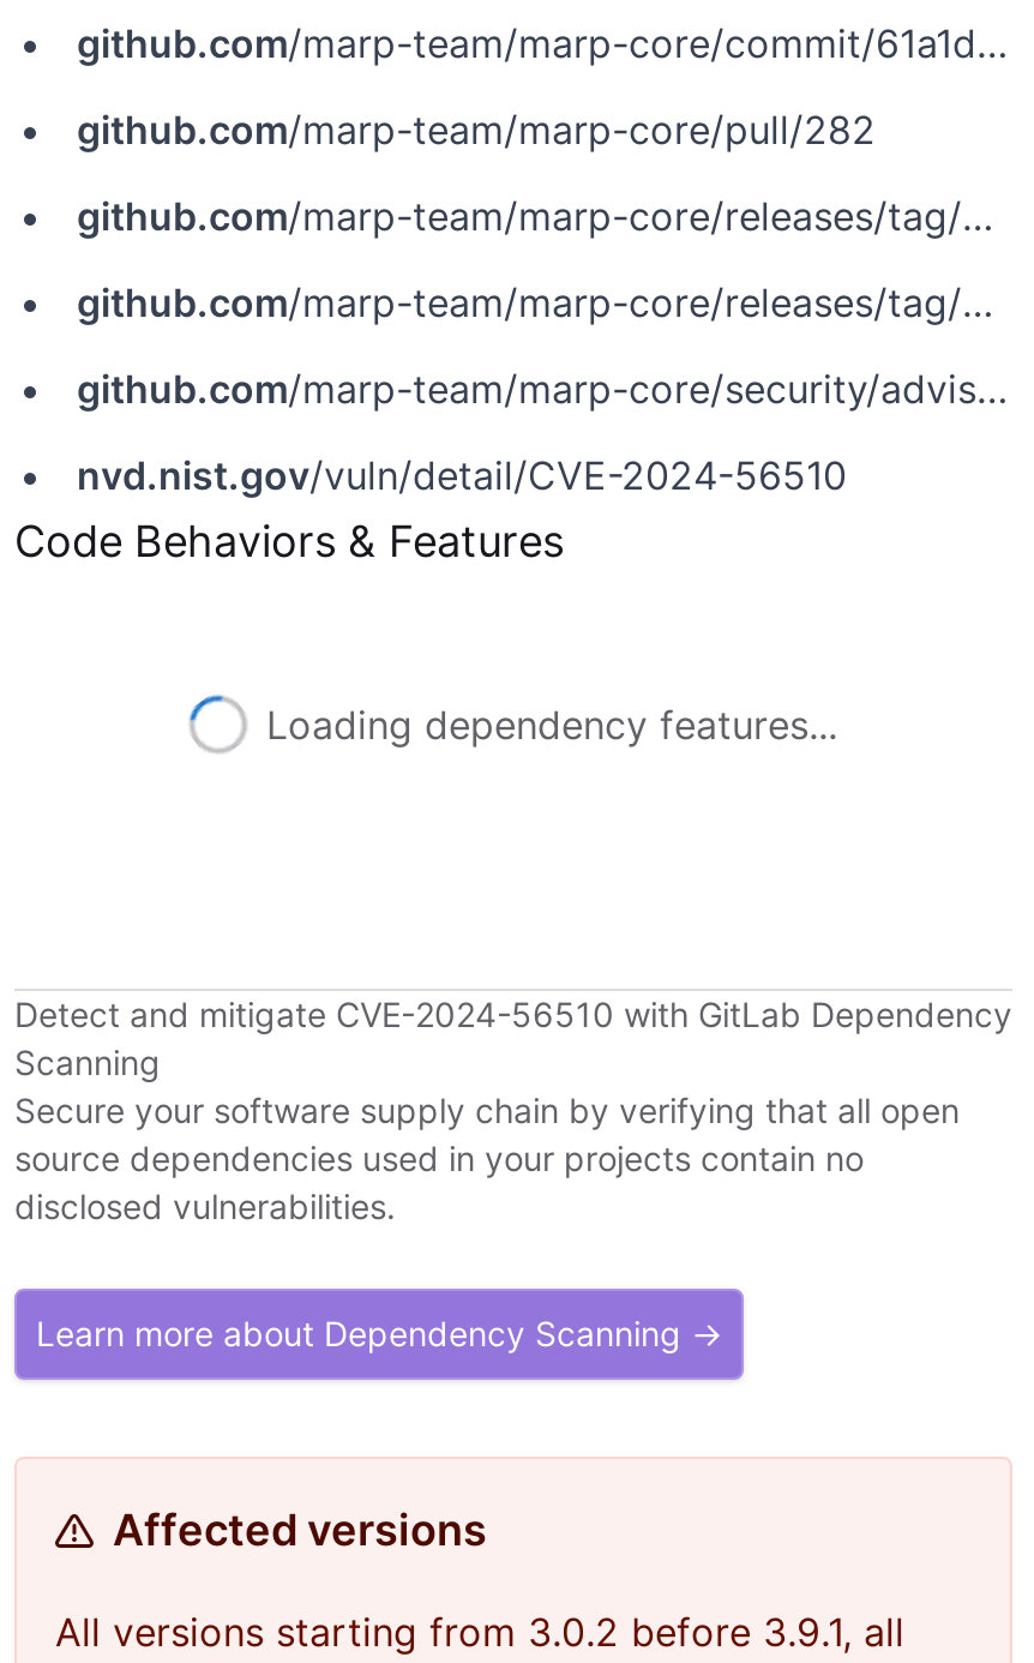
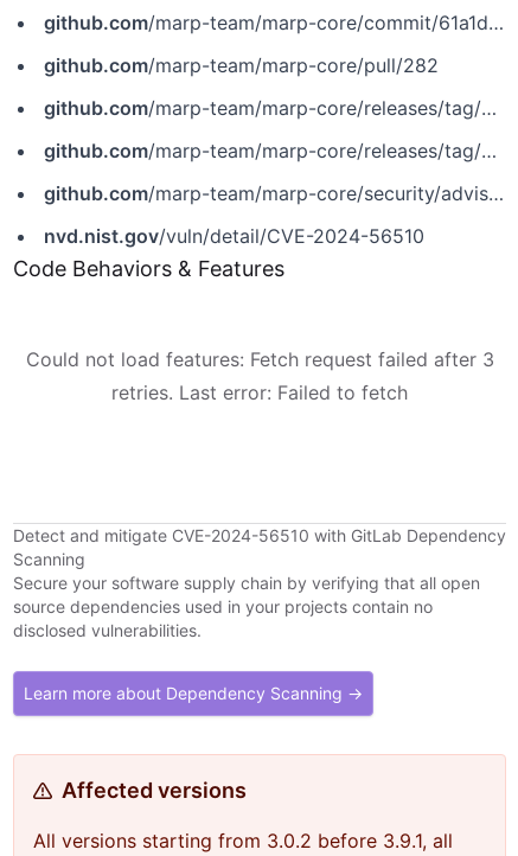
[266,701,837,749] Loading dependency features... -> [25,347,494,404] Could not load features: Fetch request failed after 3 | retries. Last error: Failed to fetch

